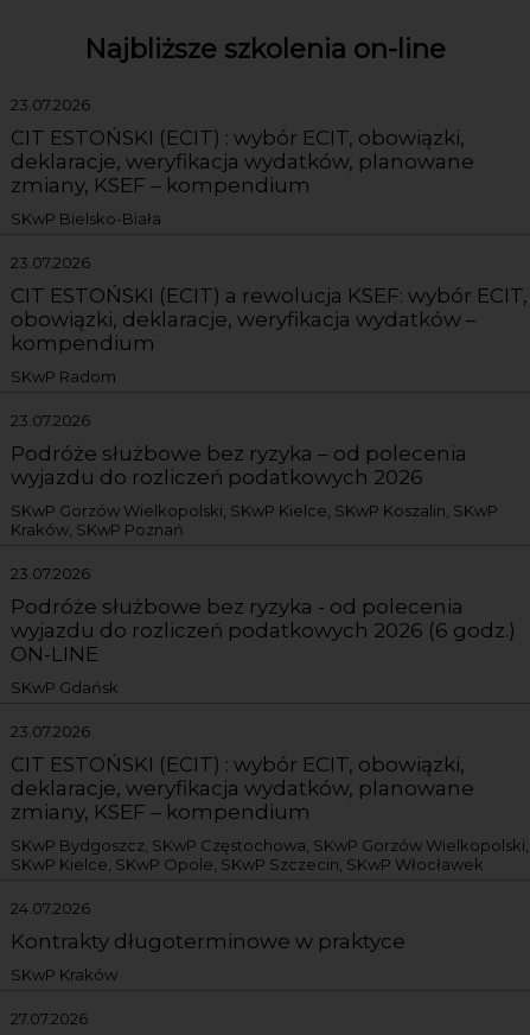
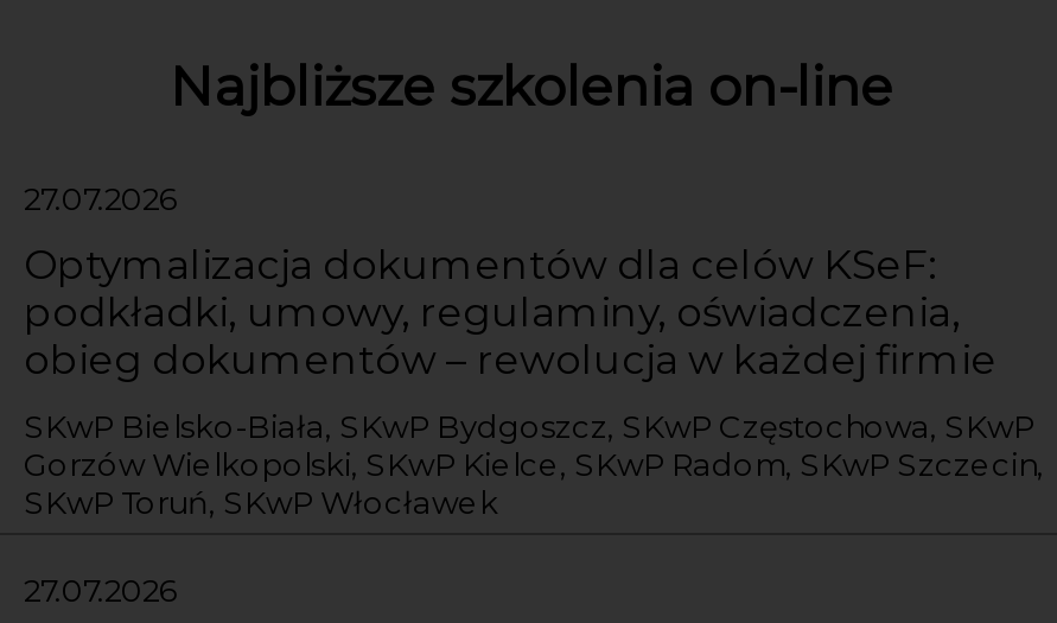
[11,95,529,984] 23.07.2026 | CIT ESTOŃSKI (ECIT) : wybór ECIT, obowiązki, | deklaracje, weryfikacja wydatków, planowane | zmiany, KSEF – kompendium | SKwP Bielsko-Biała | 23.07.2026 | CIT ESTOŃSKI (ECIT) a rewolucja KSEF: wybór ECIT, | obowiązki, deklaracje, weryfikacja wydatków – | kompendium | SKwP Radom | 23.07.2026 | Podróże służbowe bez ryzyka – od polecenia | wyjazdu do rozliczeń podatkowych 2026 | SKwP Gorzów Wielkopolski, SKwP Kielce, SKwP Koszalin, SKwP | Kraków, SKwP Poznań | 23.07.2026 | Podróże służbowe bez ryzyka - od polecenia | wyjazdu do rozliczeń podatkowych 2026 (6 godz.) | ON-LINE | SKwP Gdańsk | 23.07.2026 | CIT ESTOŃSKI (ECIT) : wybór ECIT, obowiązki, | deklaracje, weryfikacja wydatków, planowane | zmiany, KSEF – kompendium | SKwP Bydgoszcz, SKwP Częstochowa, SKwP Gorzów Wielkopolski, | SKwP Kielce, SKwP Opole, SKwP Szczecin, SKwP Włocławek | 24.07.2026 | Kontrakty długoterminowe w praktyce | SKwP Kraków -> [24,178,1044,520] 27.07.2026 | Optymalizacja dokumentów dla celów KSeF: | podkładki, umowy, regulaminy, oświadczenia, | obieg dokumentów – rewolucja w każdej firmie | SKwP Bielsko-Biała, SKwP Bydgoszcz, SKwP Częstochowa, SKwP | Gorzów Wielkopolski, SKwP Kielce, SKwP Radom, SKwP Szczecin, | SKwP Toruń, SKwP Włocławek

